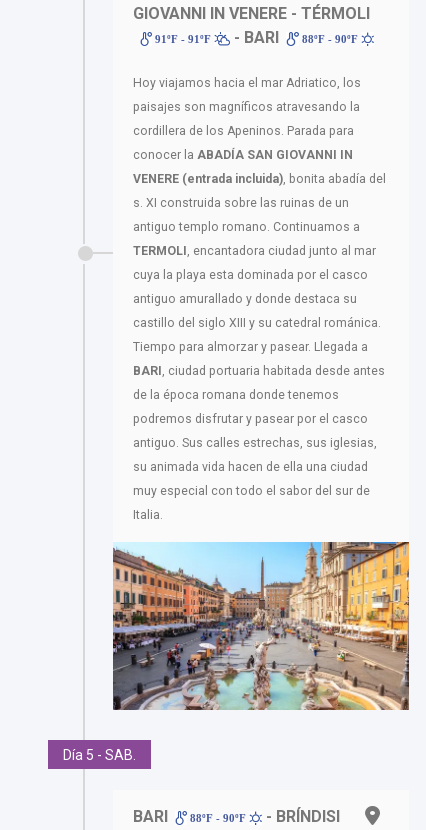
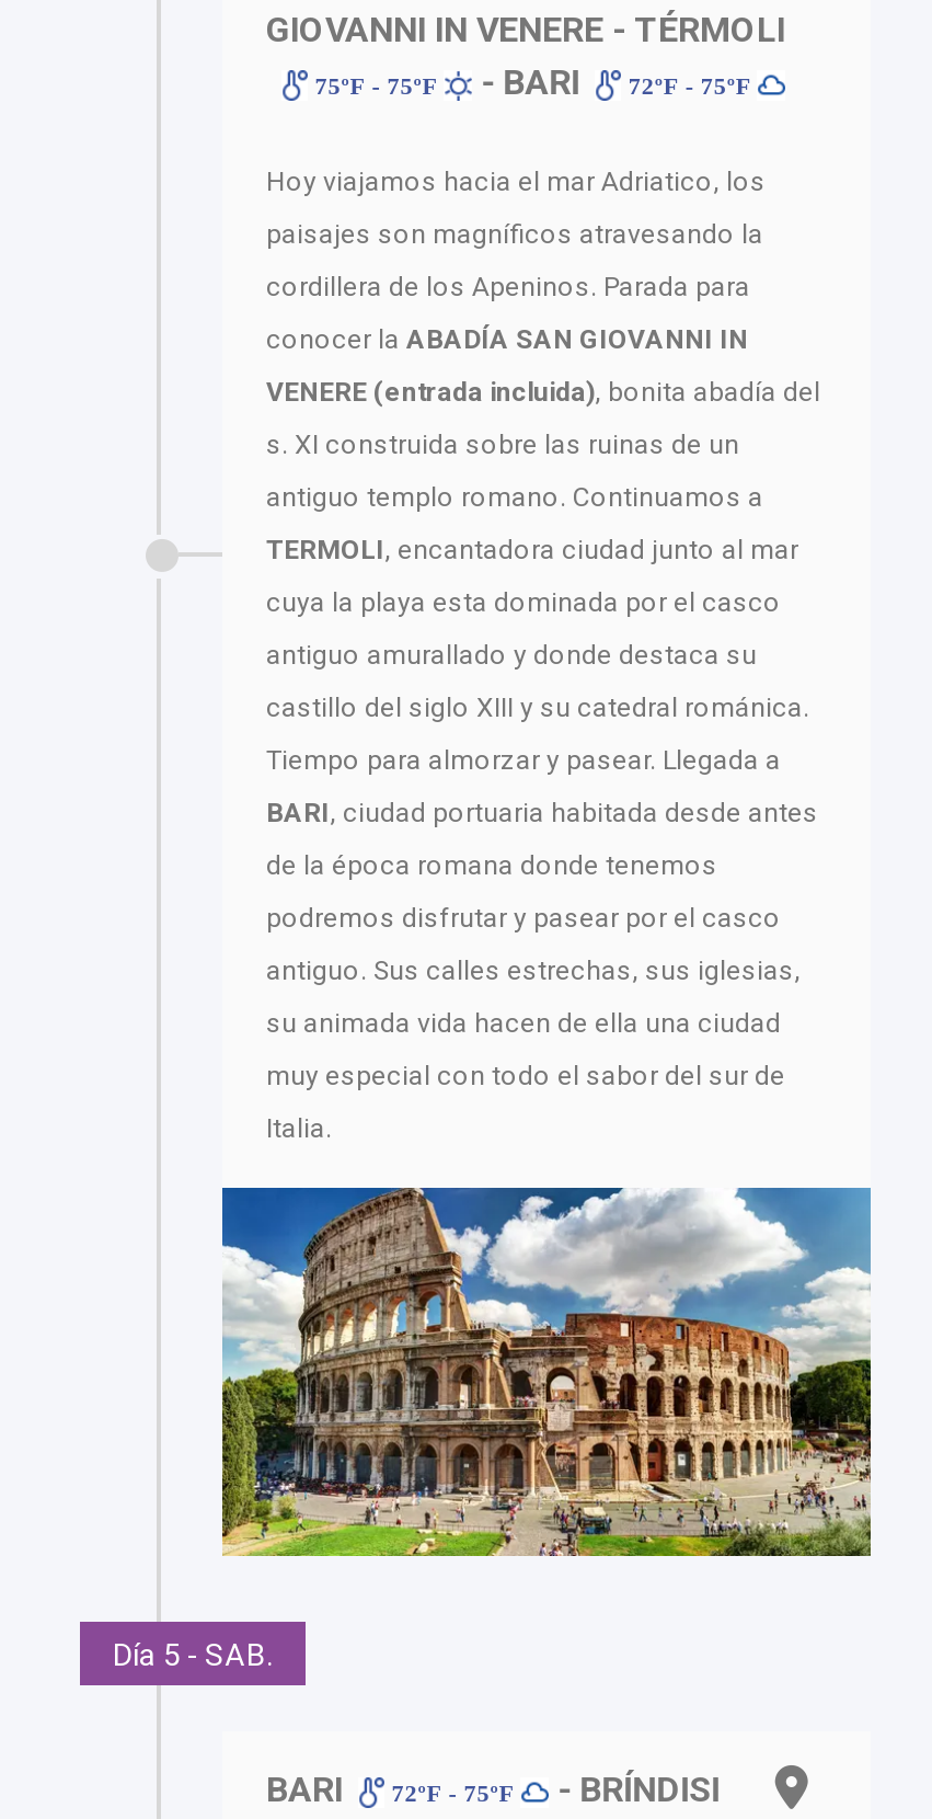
[152,33,214,45] 91ºF - 91ºF -> [308,71,444,98] 75ºF - 75ºF
[299,33,361,45] 88ºF - 90ºF -> [622,71,758,98] 72ºF - 75ºF
[112,541,410,711] [image] -> [220,1186,873,1558] [image]
[133,807,340,826] BARI 88ºF - 90ºF - BRÍNDISI -> [266,1768,720,1810] BARI 72ºF - 75ºF - BRÍNDISI

